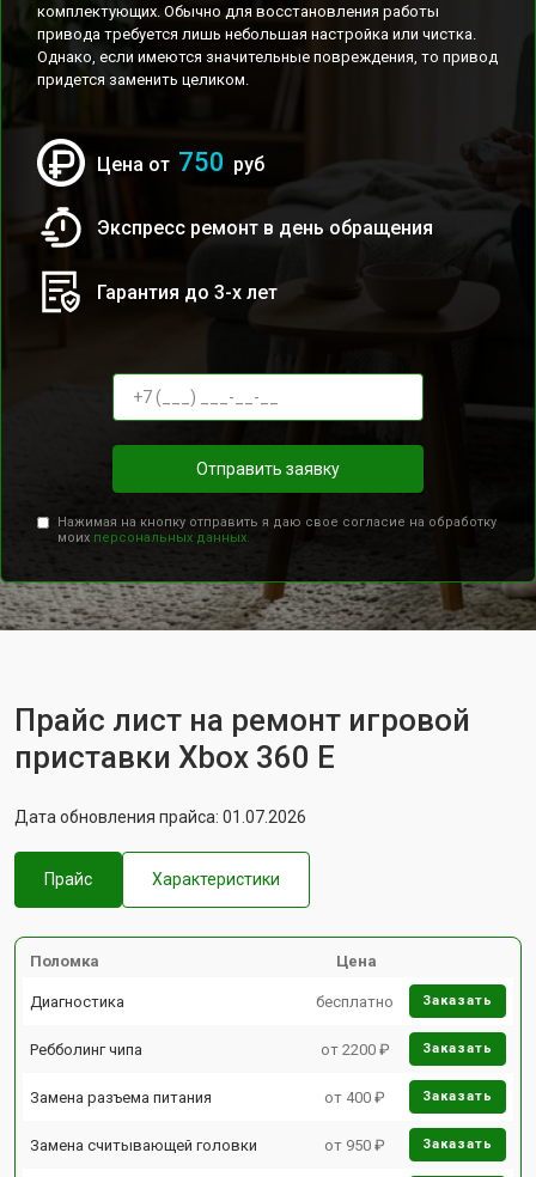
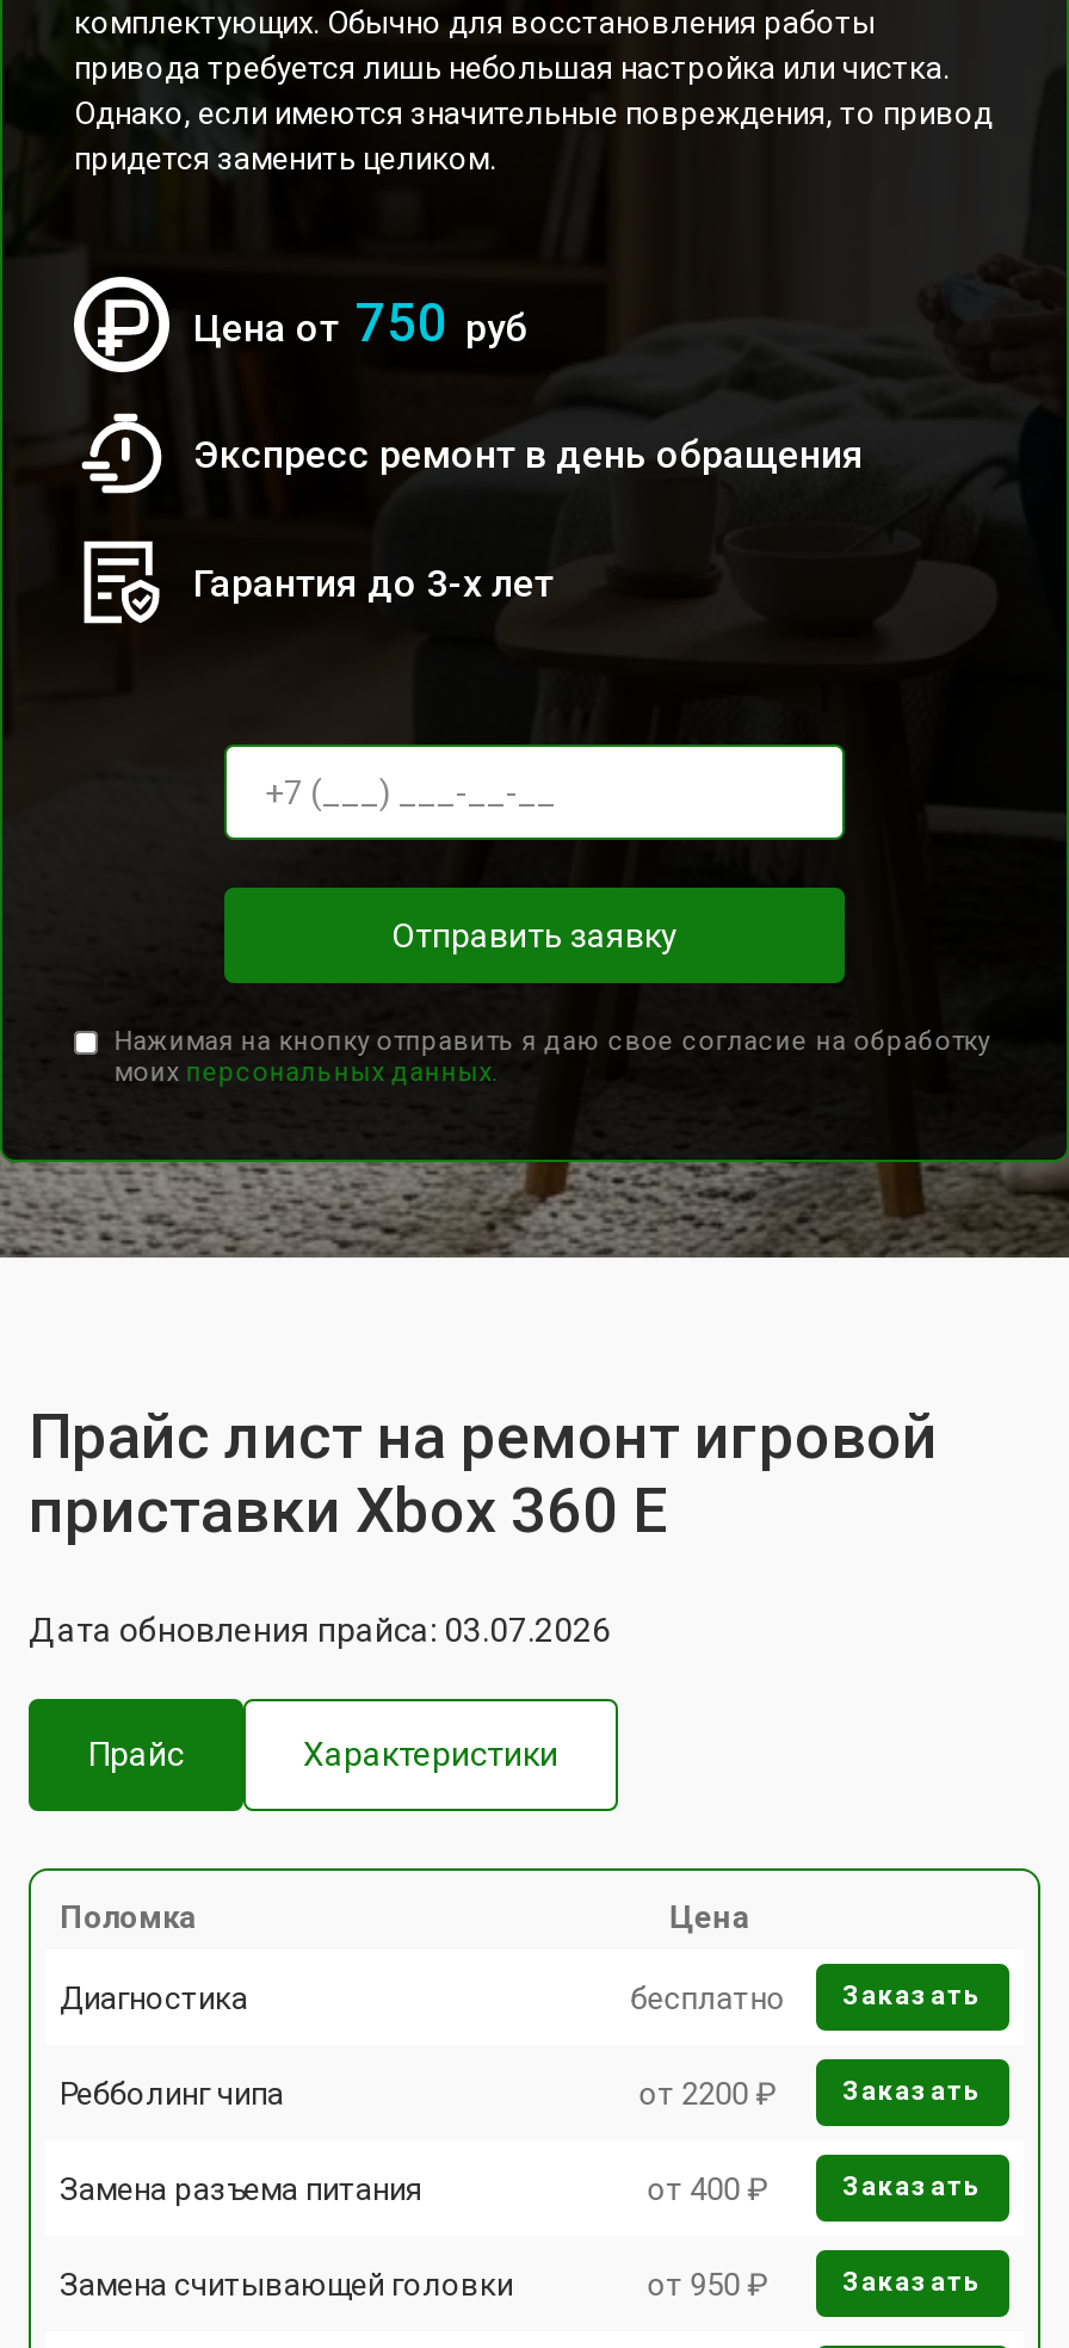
[14,807,306,827] Дата обновления прайса: 01.07.2026 -> [29,1611,611,1649] Дата обновления прайса: 03.07.2026

